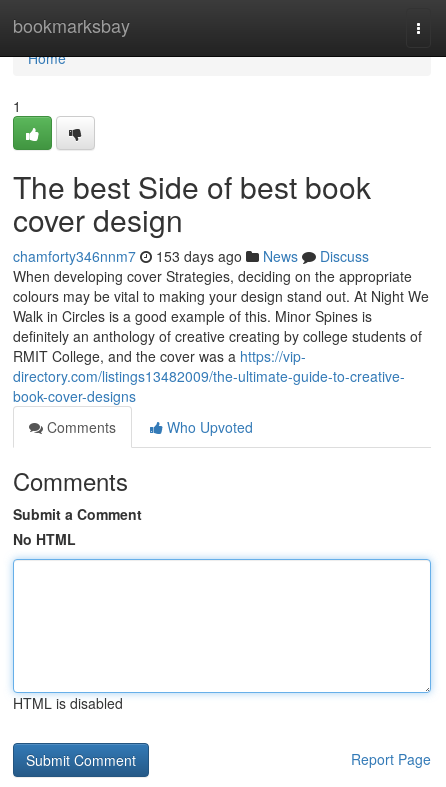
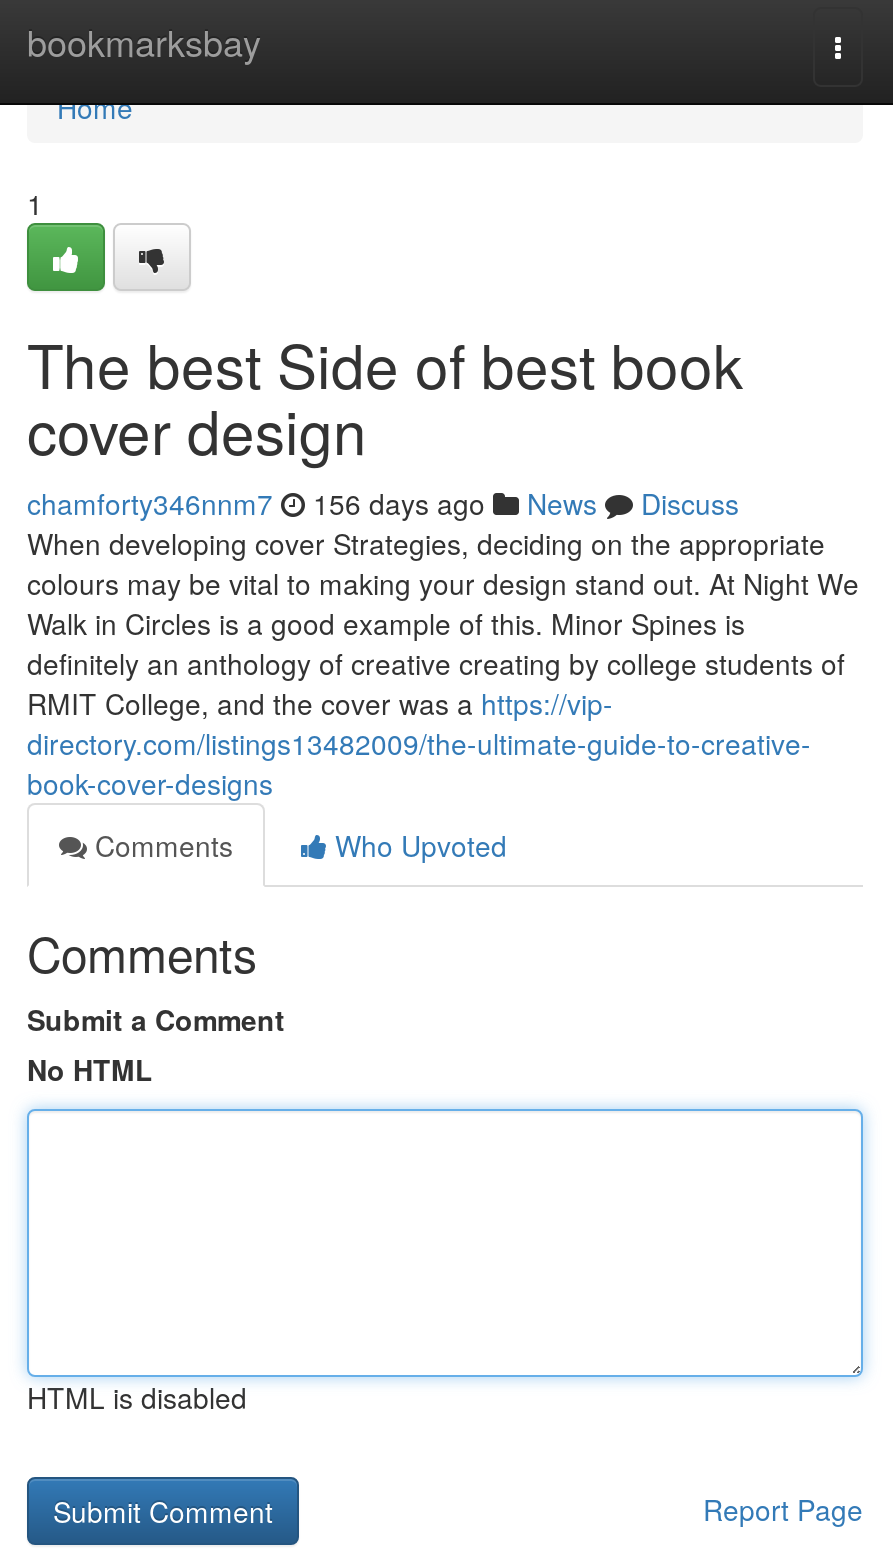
[13,246,369,266] chamforty346nnm7 153 days ago News Discuss -> [27,483,739,523] chamforty346nnm7 156 days ago News Discuss

